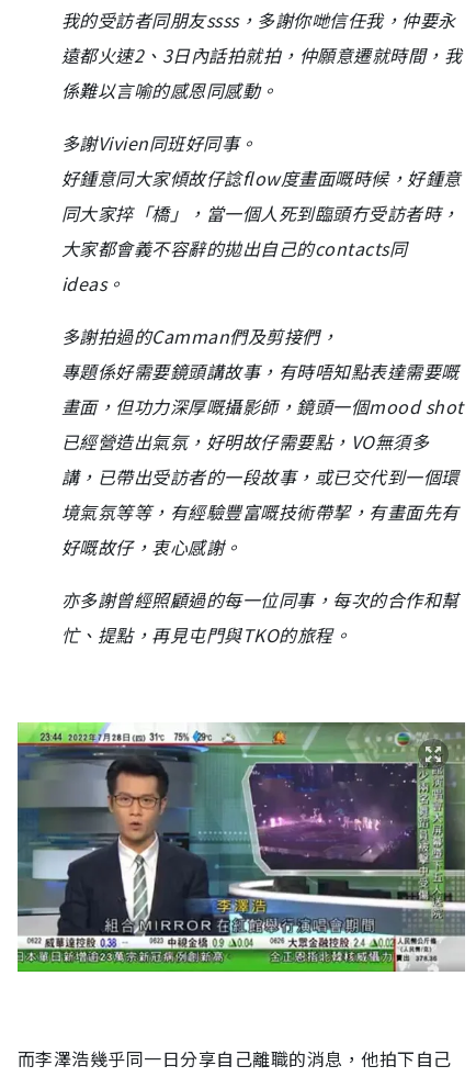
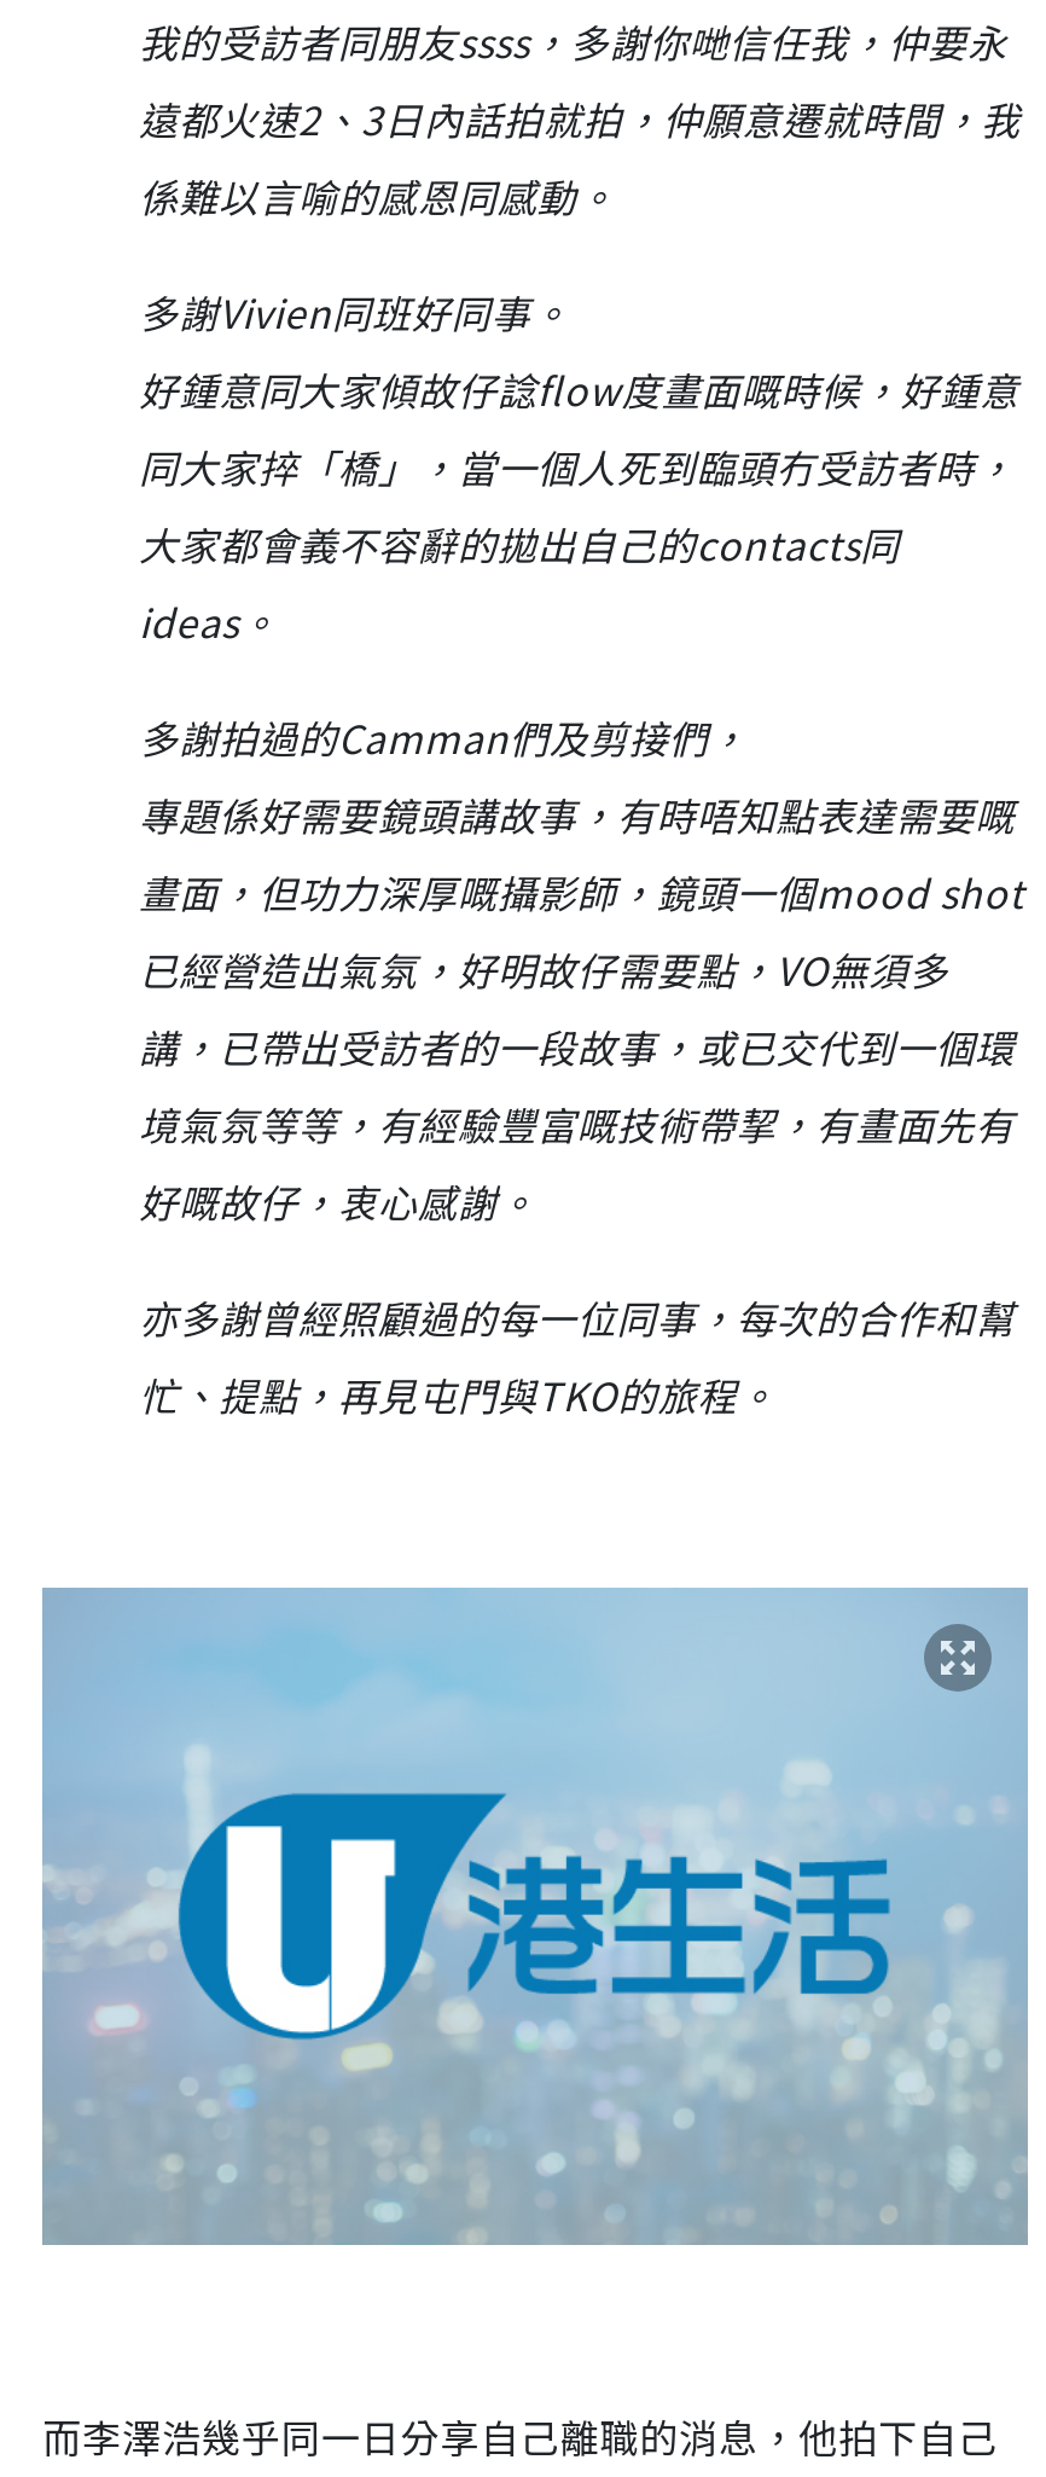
[16,721,466,973] [image] -> [42,1585,1028,2245] [image]

